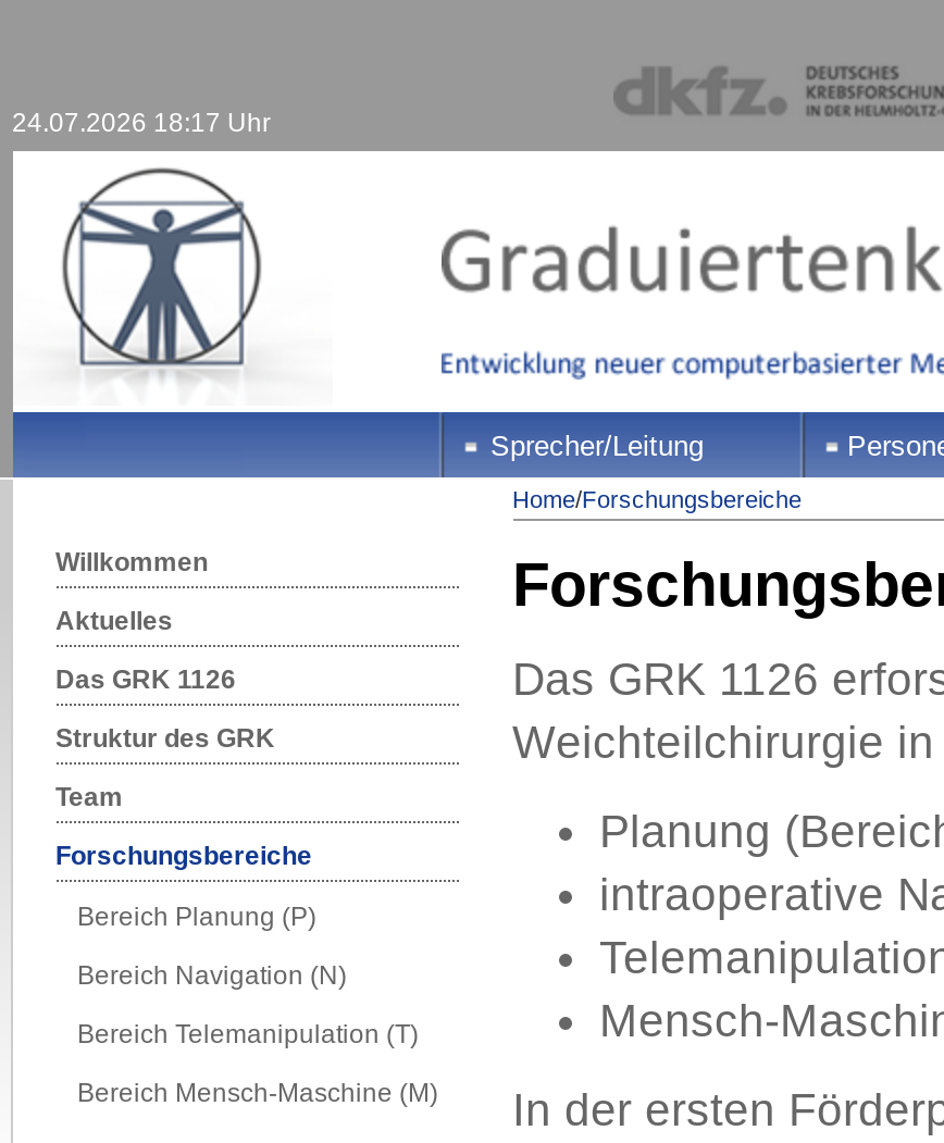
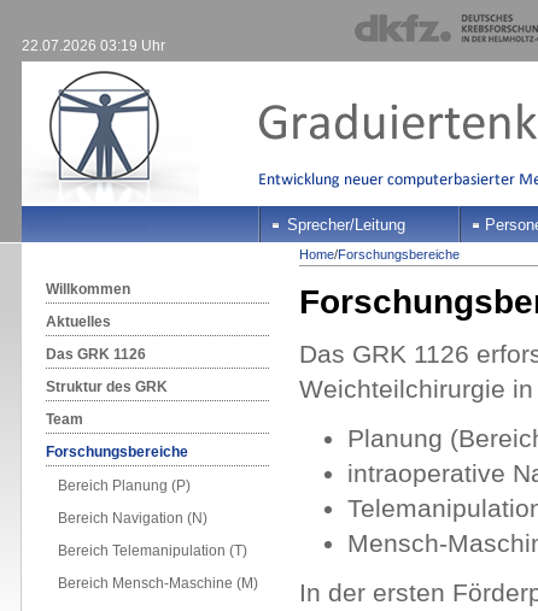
[12,108,271,138] 24.07.2026 18:17 Uhr -> [21,37,165,54] 22.07.2026 03:19 Uhr

